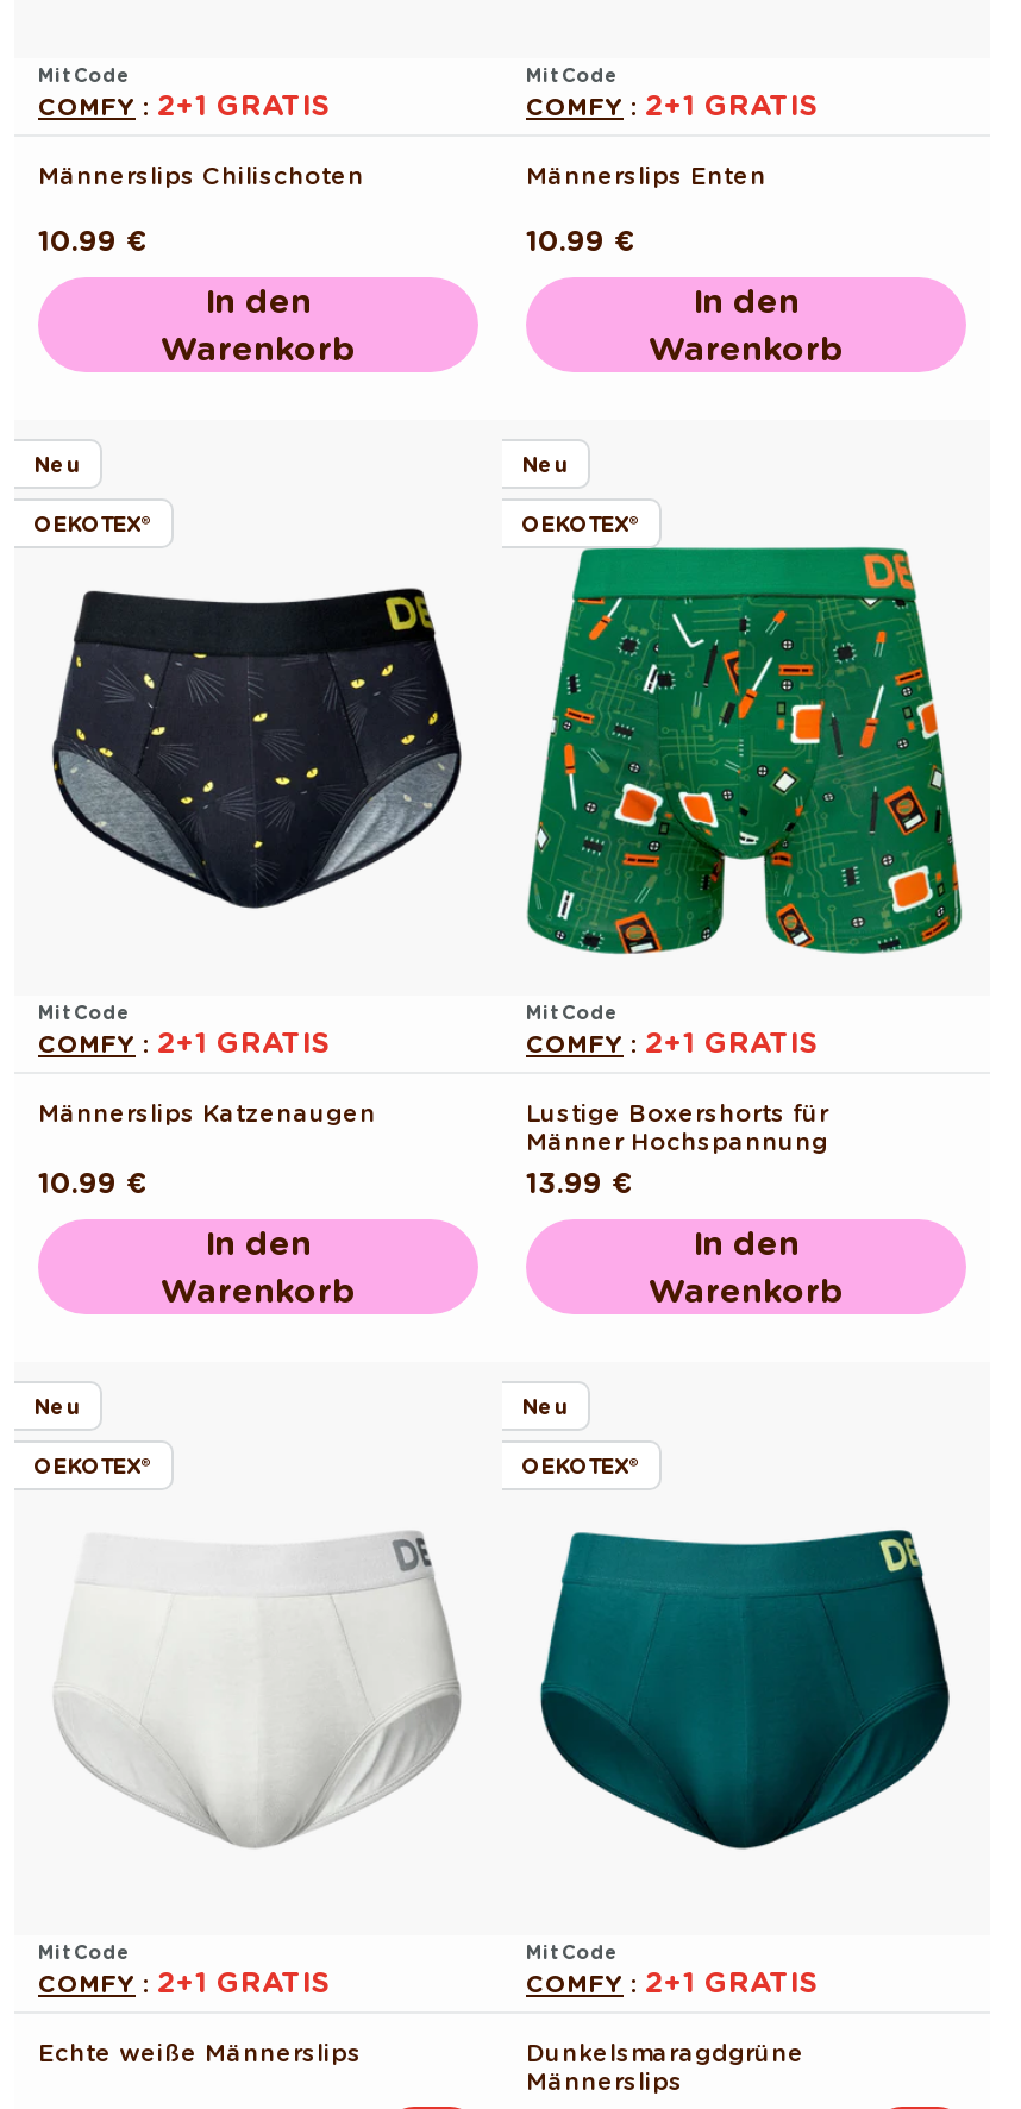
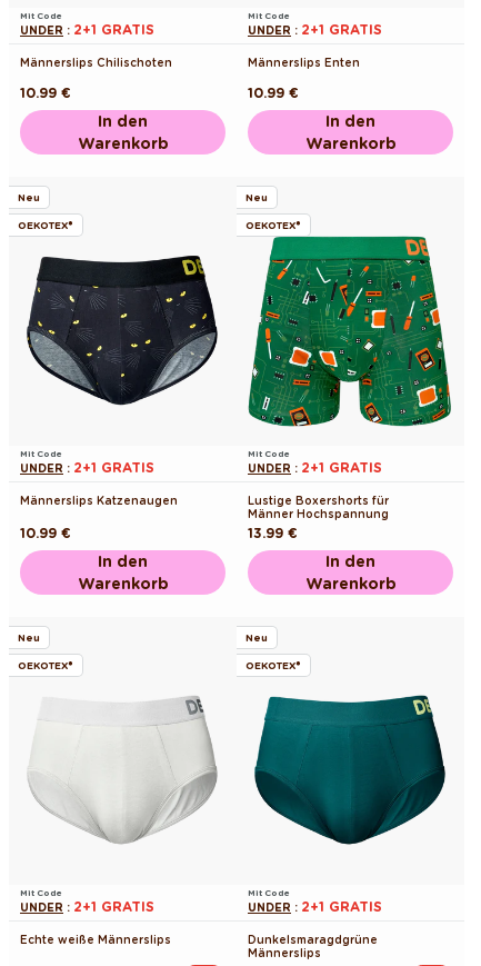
[38,88,331,123] COMFY: 2+1 GRATIS -> [20,21,154,38] UNDER: 2+1 GRATIS
[526,88,819,123] COMFY: 2+1 GRATIS -> [248,21,382,38] UNDER: 2+1 GRATIS
[38,1023,331,1059] COMFY: 2+1 GRATIS -> [20,459,154,475] UNDER: 2+1 GRATIS
[526,1023,819,1059] COMFY: 2+1 GRATIS -> [248,459,382,475] UNDER: 2+1 GRATIS
[38,1964,331,1999] COMFY: 2+1 GRATIS -> [20,898,154,915] UNDER: 2+1 GRATIS
[526,1964,819,1999] COMFY: 2+1 GRATIS -> [248,898,382,915] UNDER: 2+1 GRATIS

